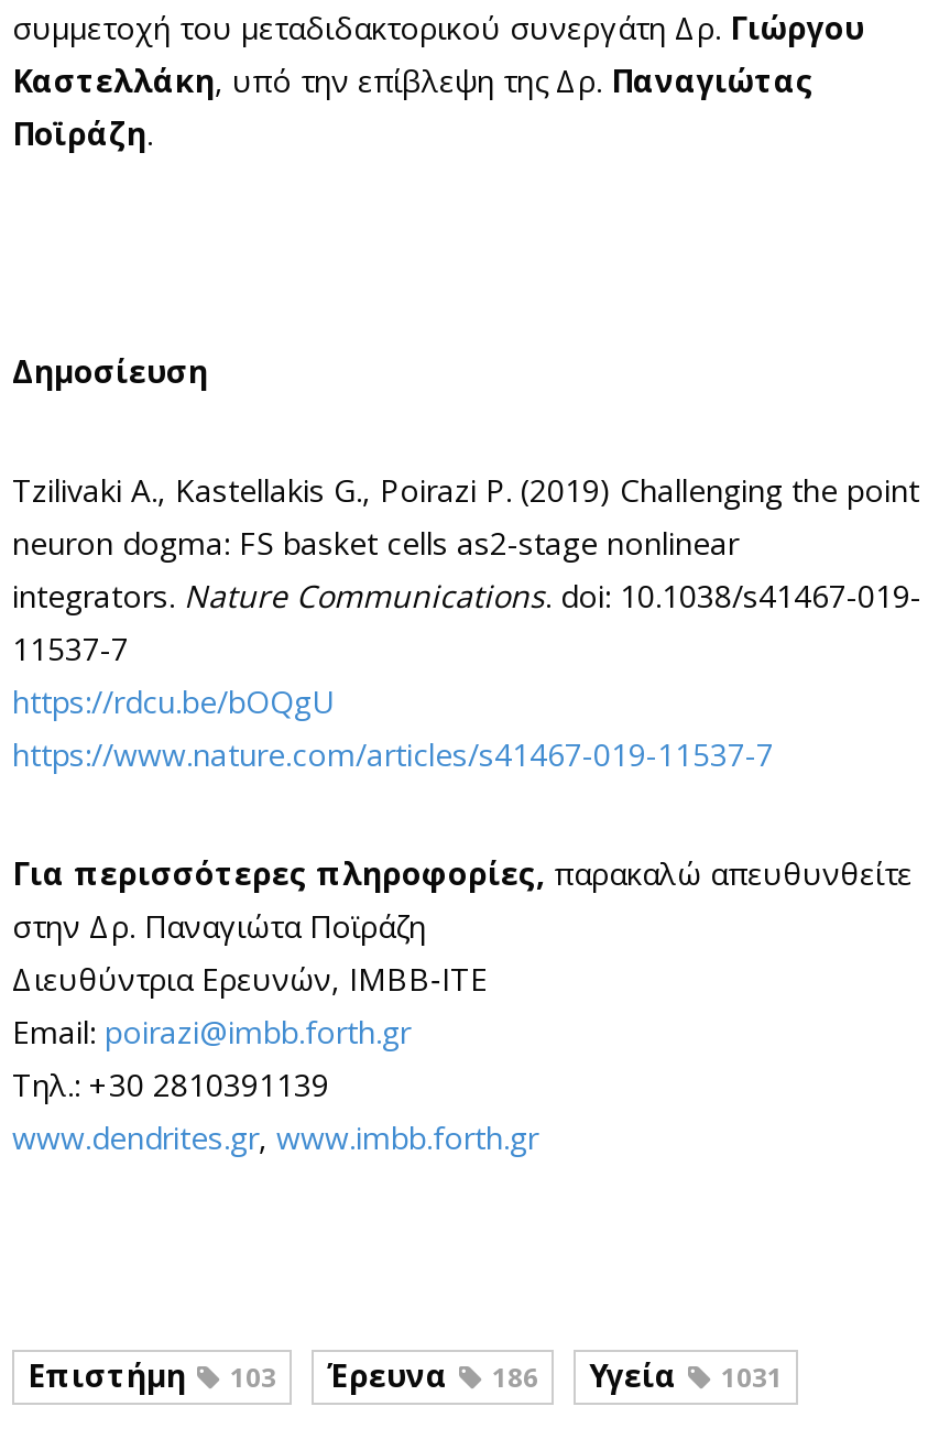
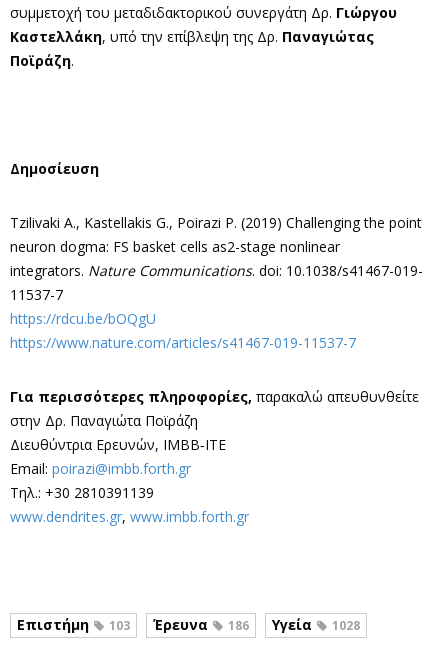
[28,1354,783,1396] Επιστήμη 103 Έρευνα 186 Υγεία 1031 -> [17,615,360,634] Επιστήμη 103 Έρευνα 186 Υγεία 1028

